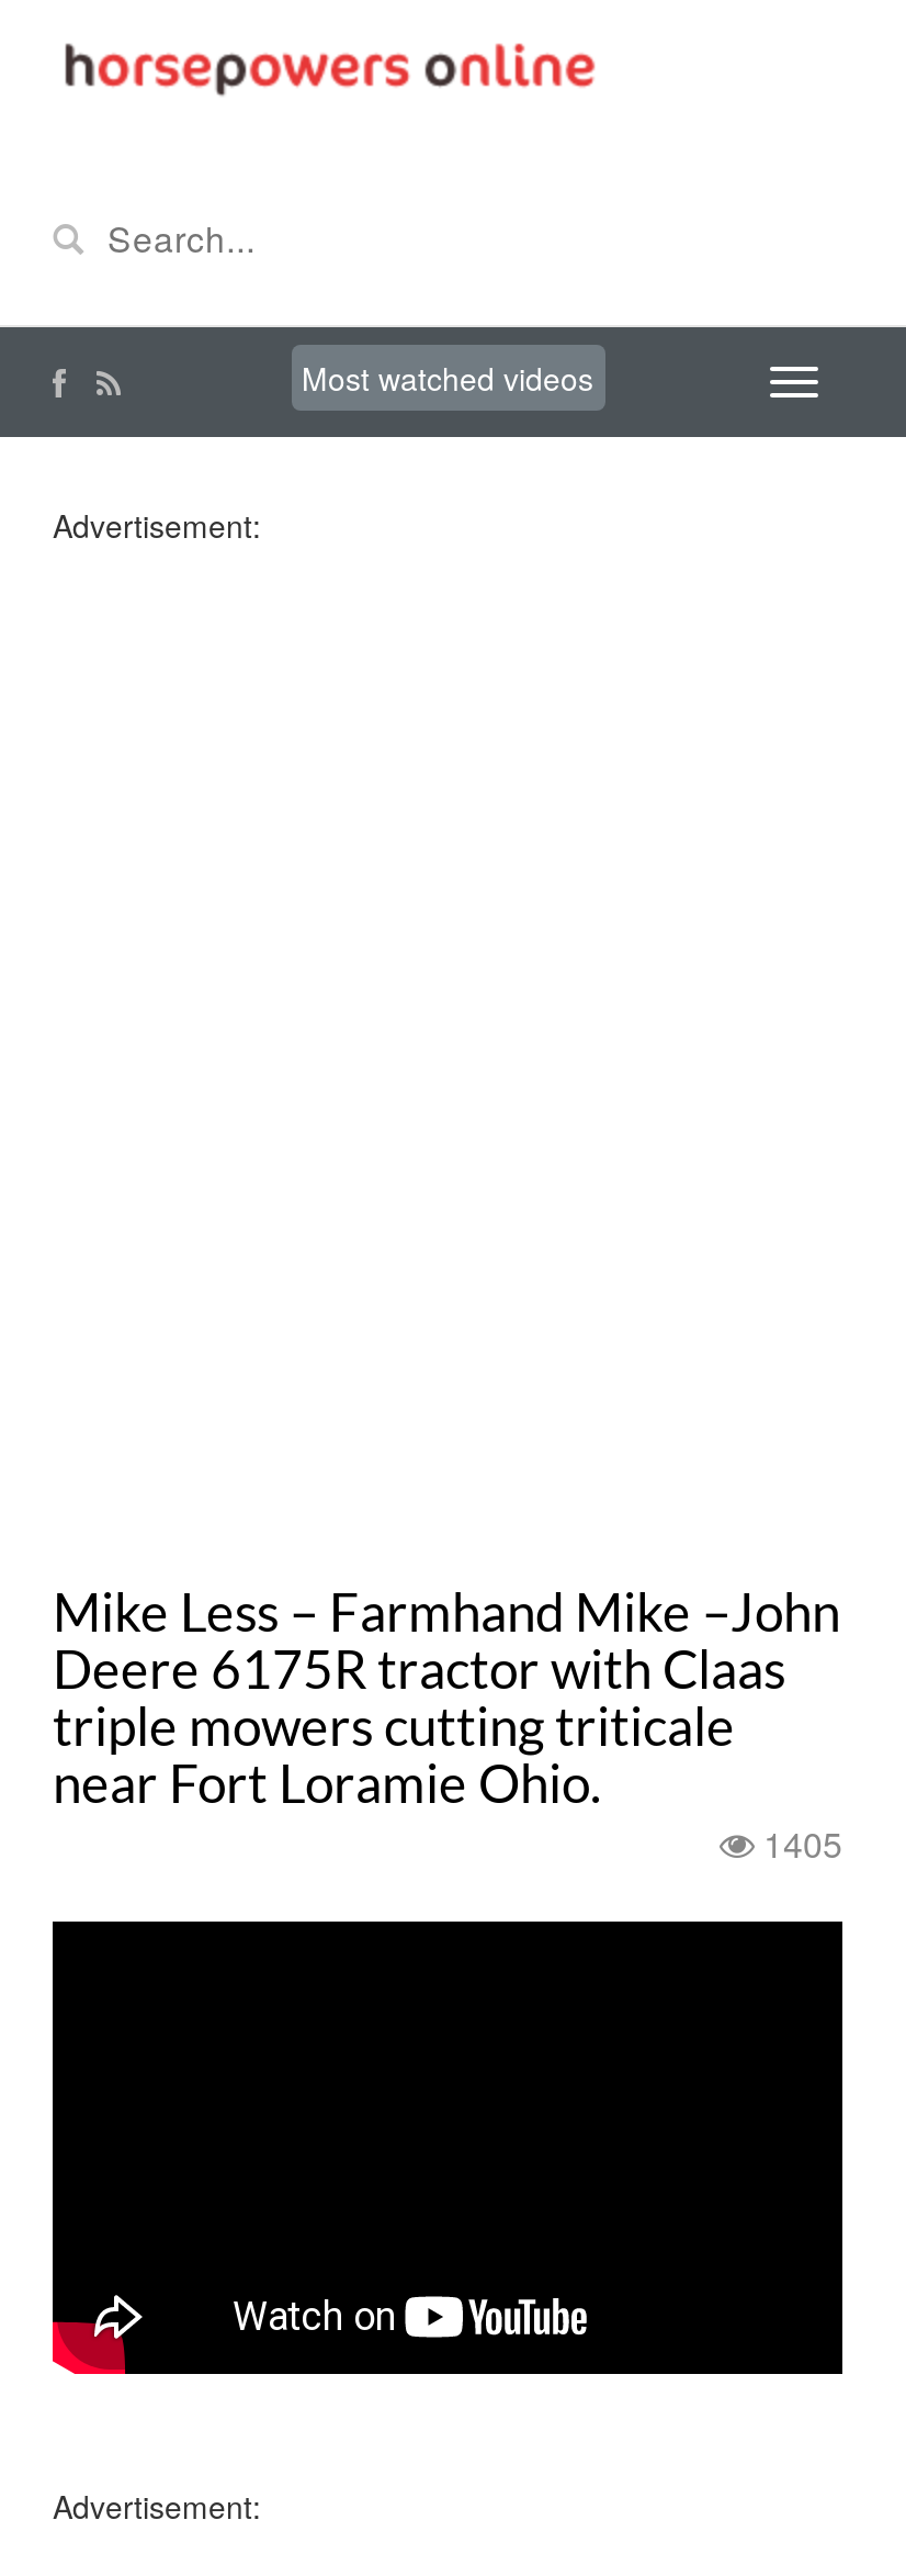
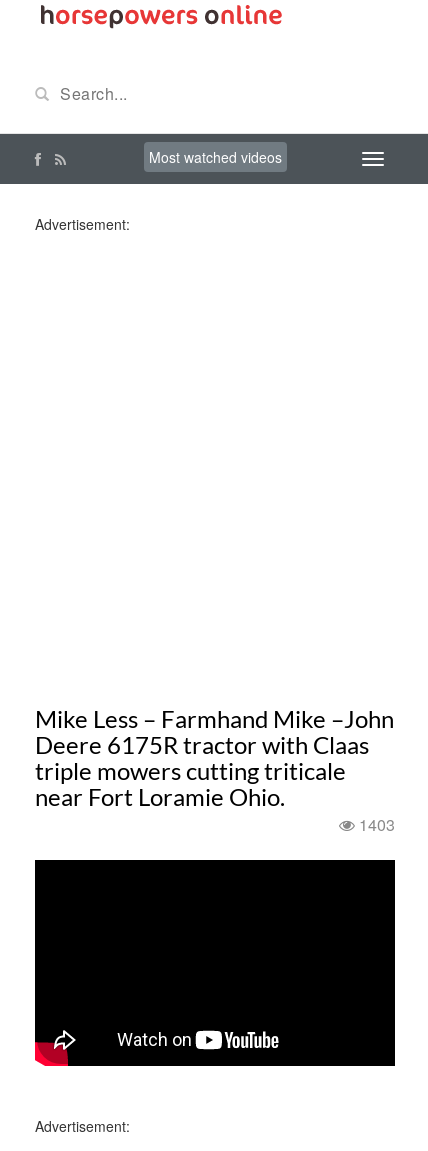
[763,1818,842,1869] 1405 -> [359,813,395,836] 1403

